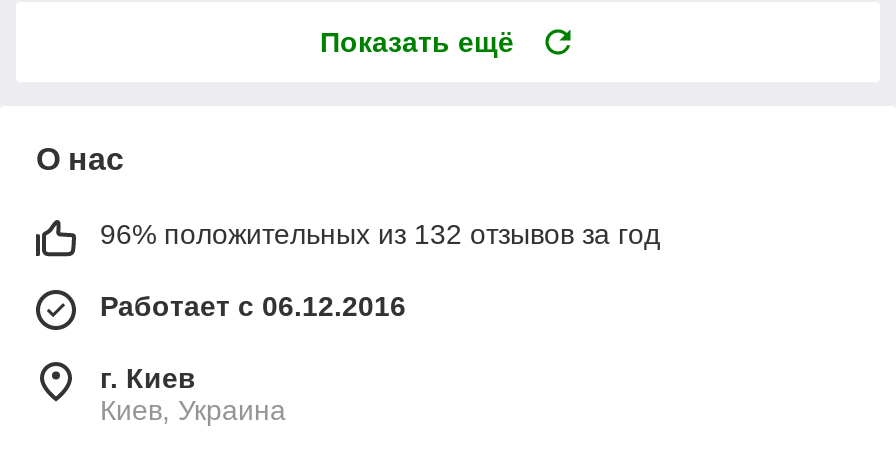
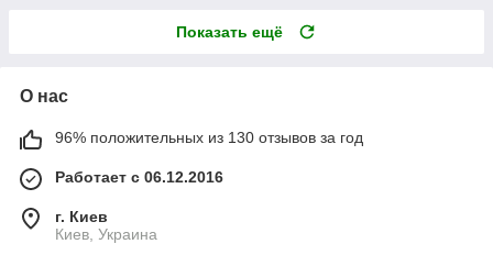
[100,219,660,251] 96% положительных из 132 отзывов за год -> [55,129,363,147] 96% положительных из 130 отзывов за год

